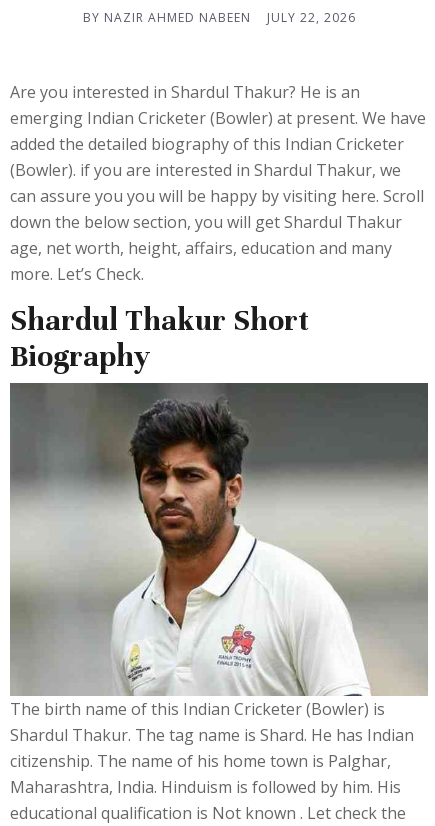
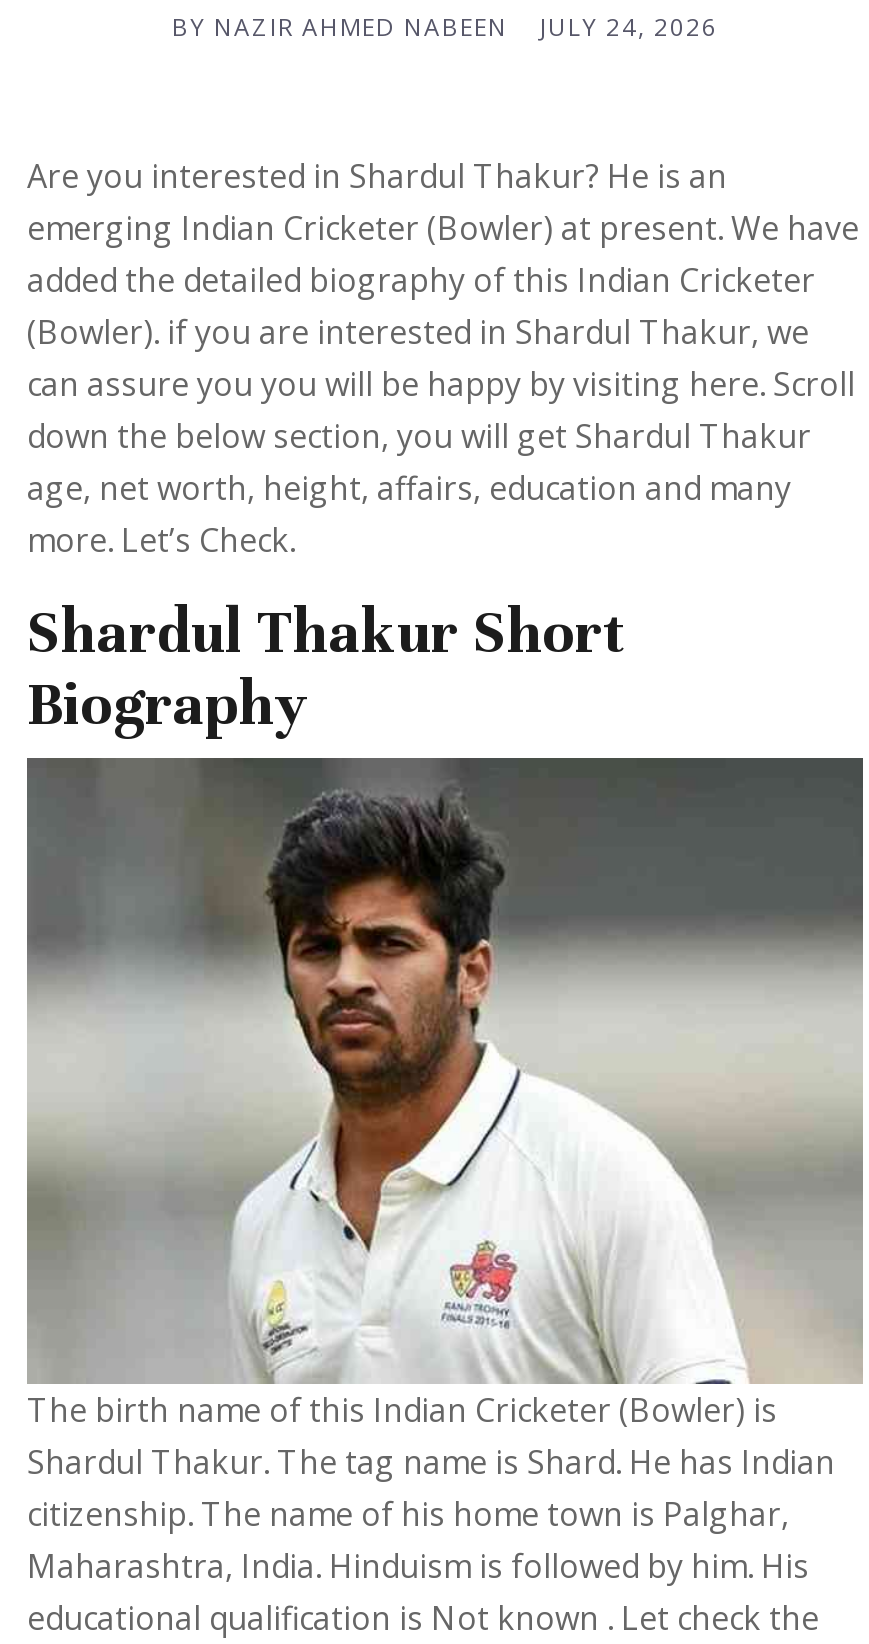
[82,9,355,26] BY NAZIR AHMED NABEEN JULY 22, 2026 -> [172,10,718,44] BY NAZIR AHMED NABEEN JULY 24, 2026

